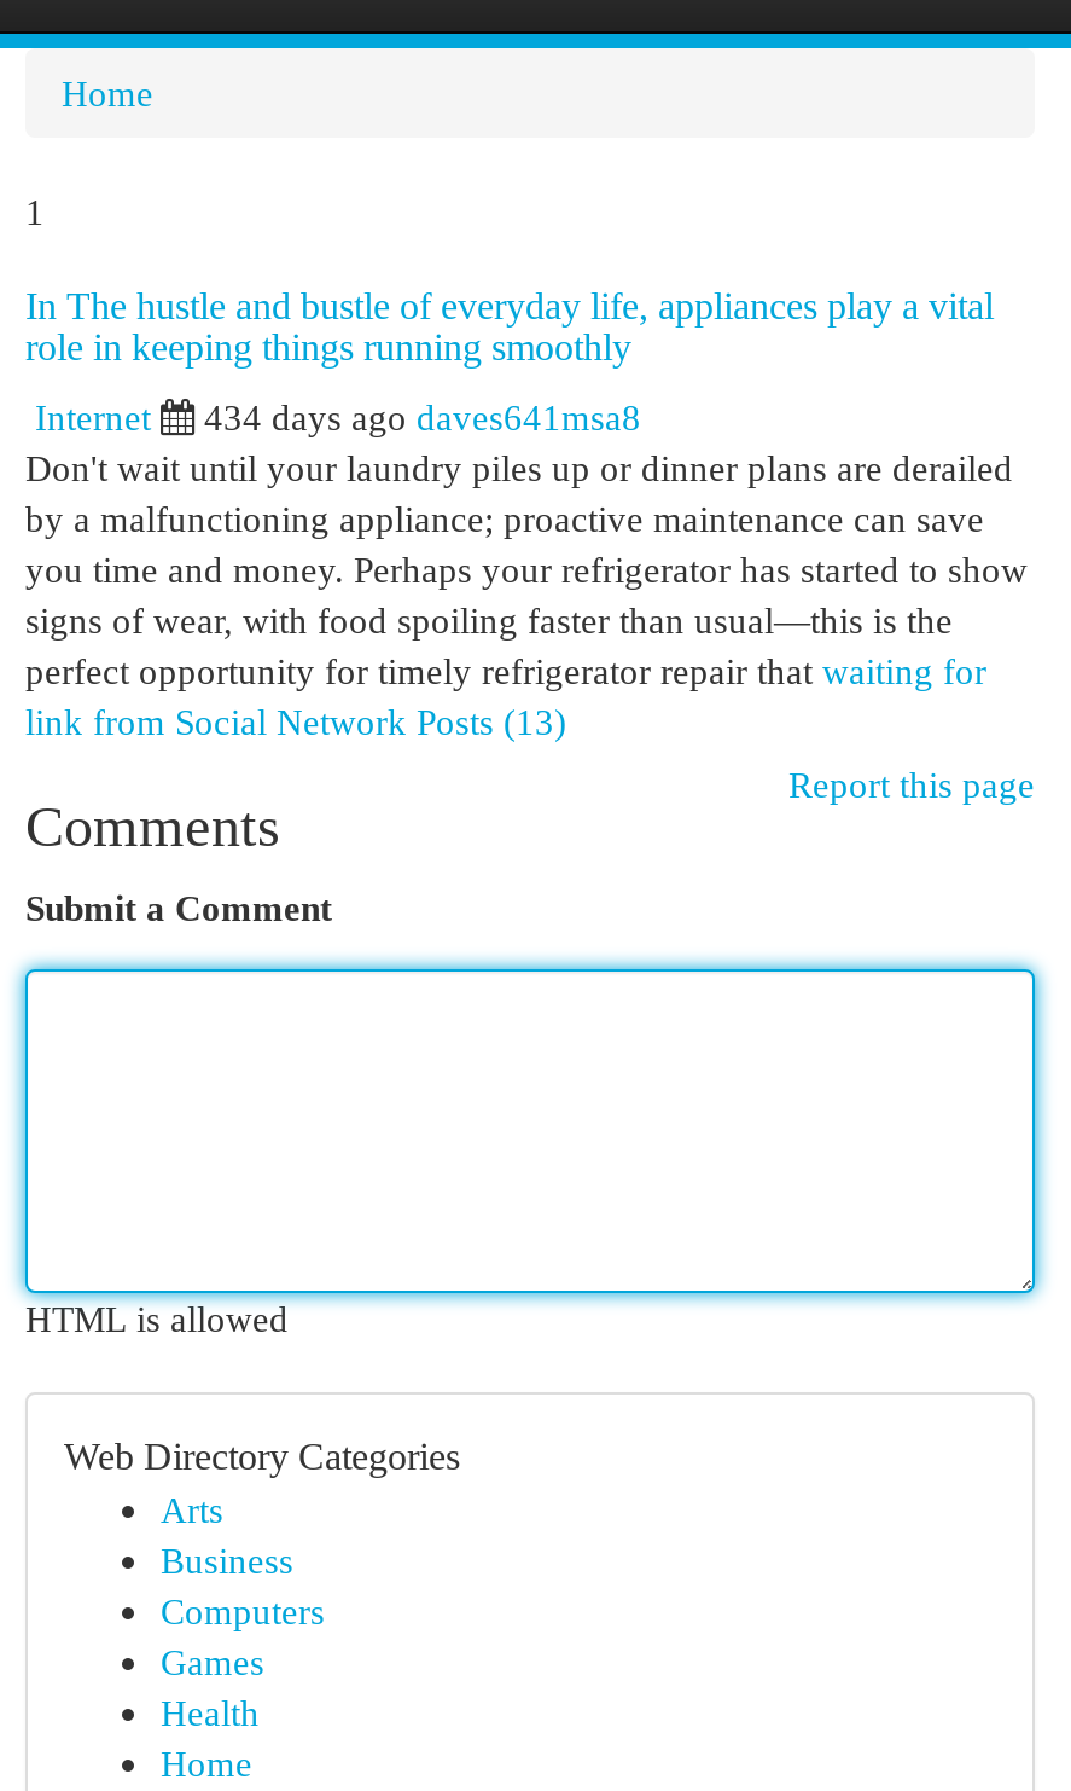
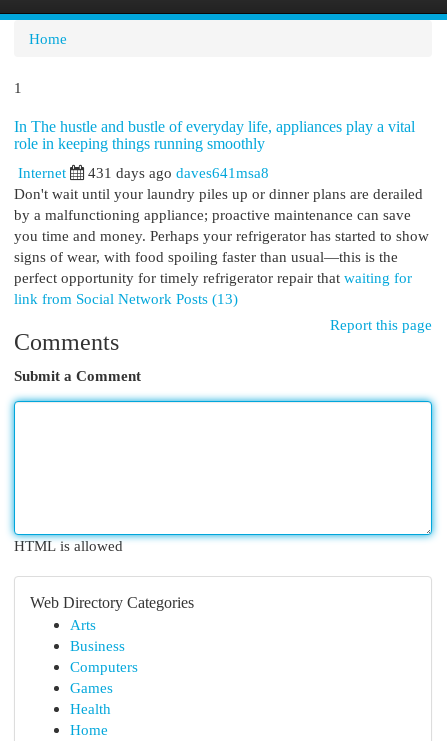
[204,396,641,437] 434 days ago daves641msa8 -> [88,164,269,181] 431 days ago daves641msa8

